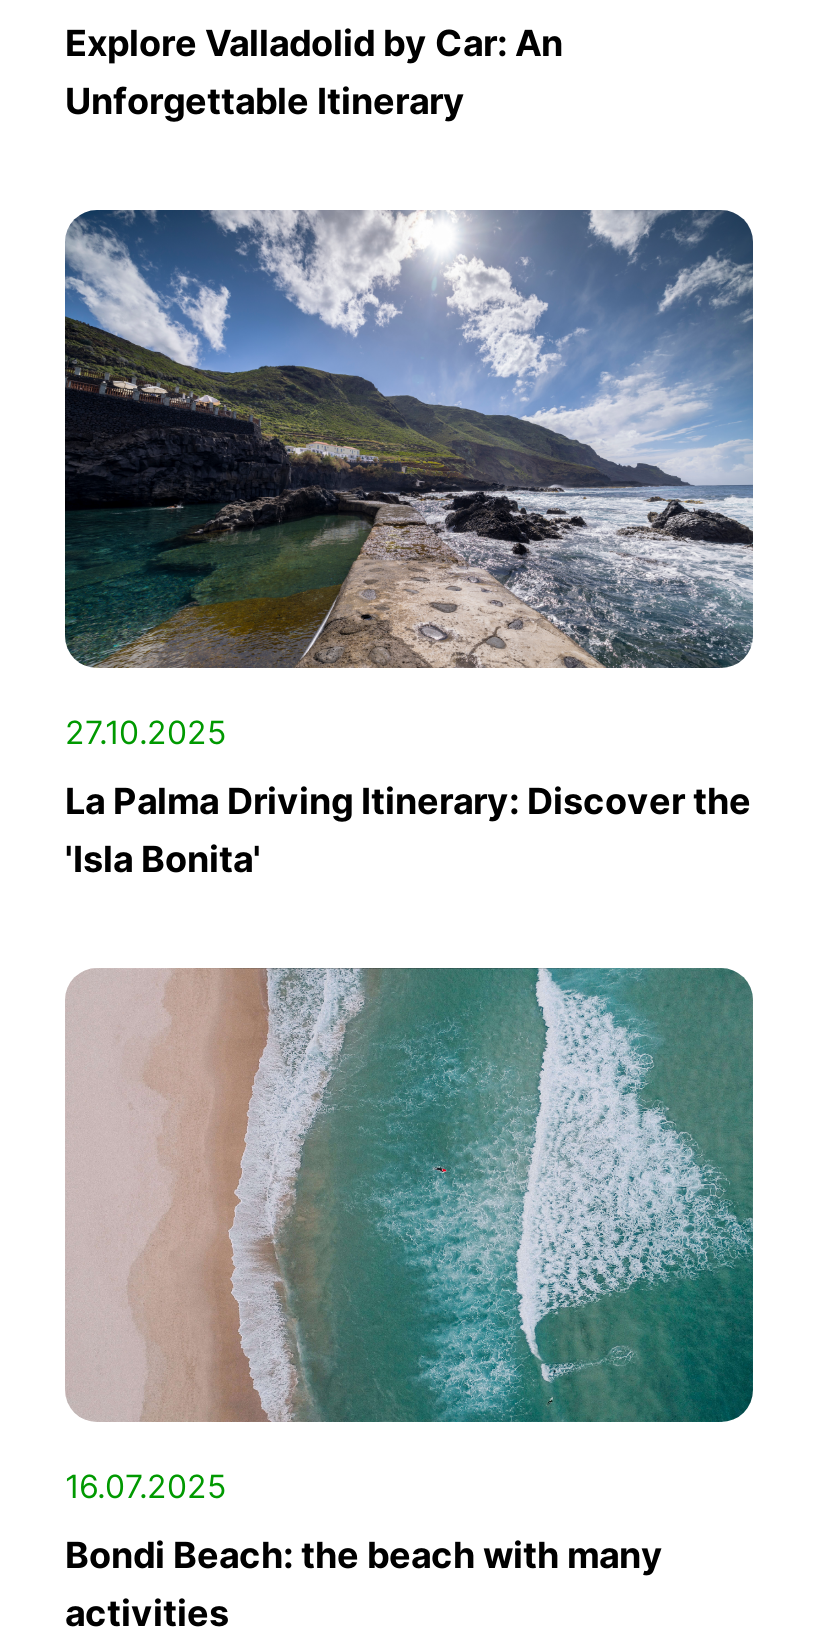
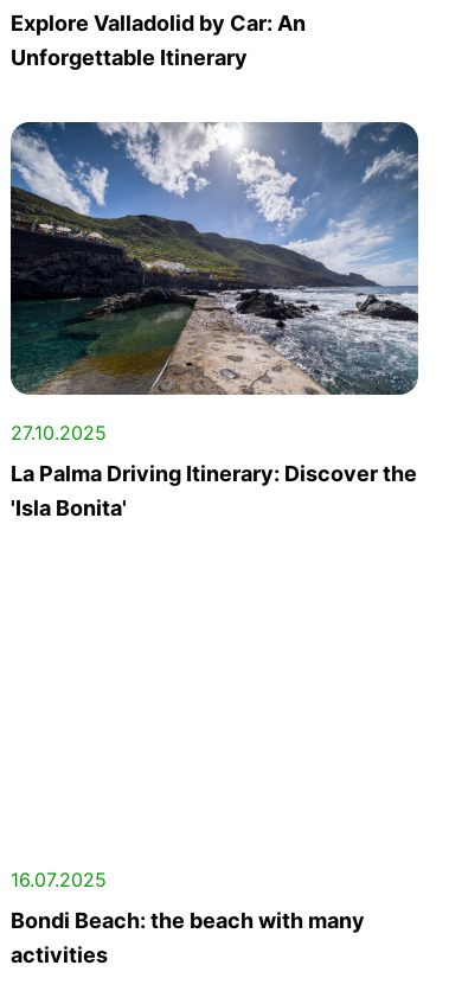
[65,966,755,1424] [image] -> none

